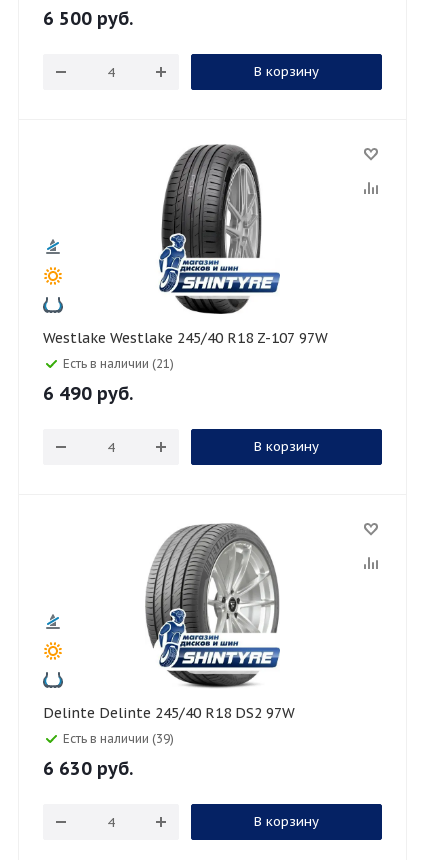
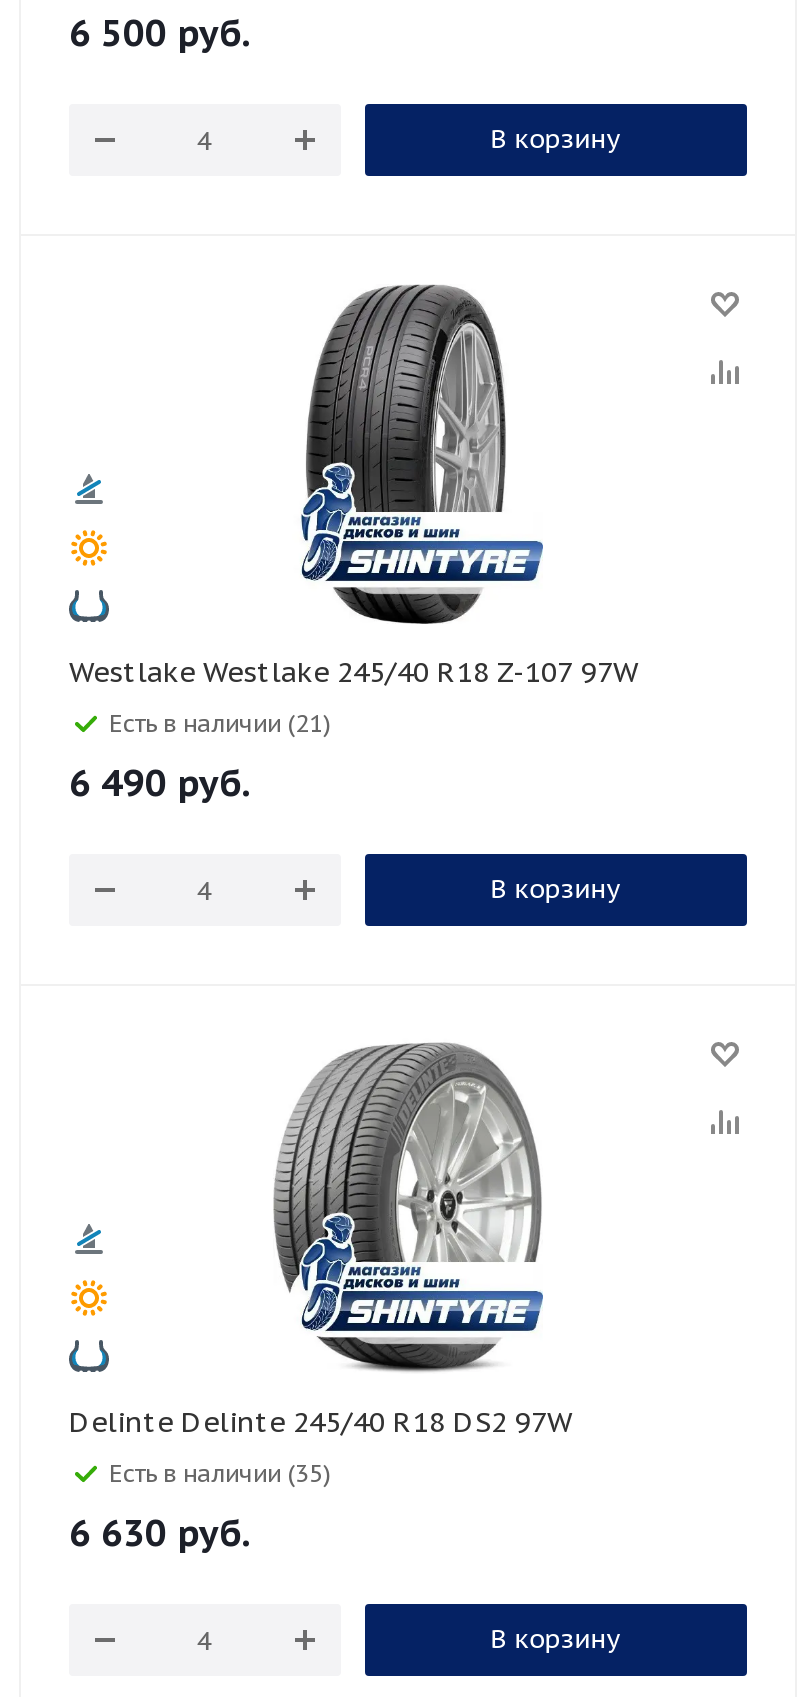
[63,731,174,746] Есть в наличии (39) -> [109,1458,331,1488] Есть в наличии (35)

